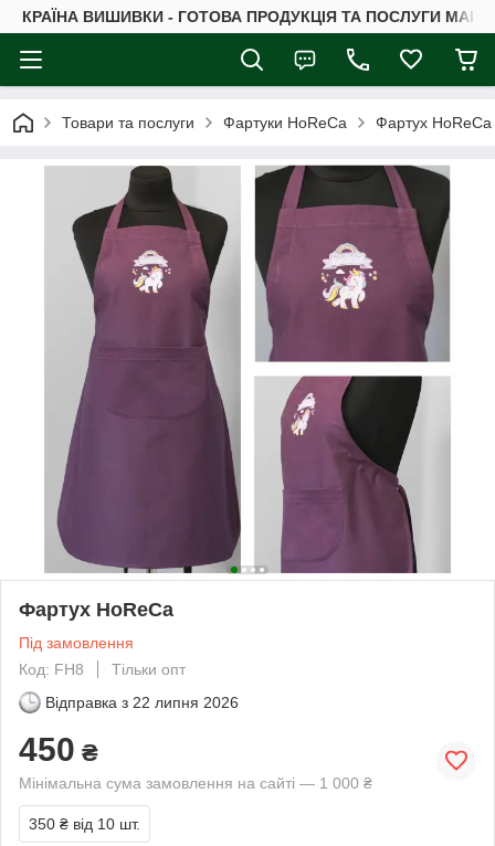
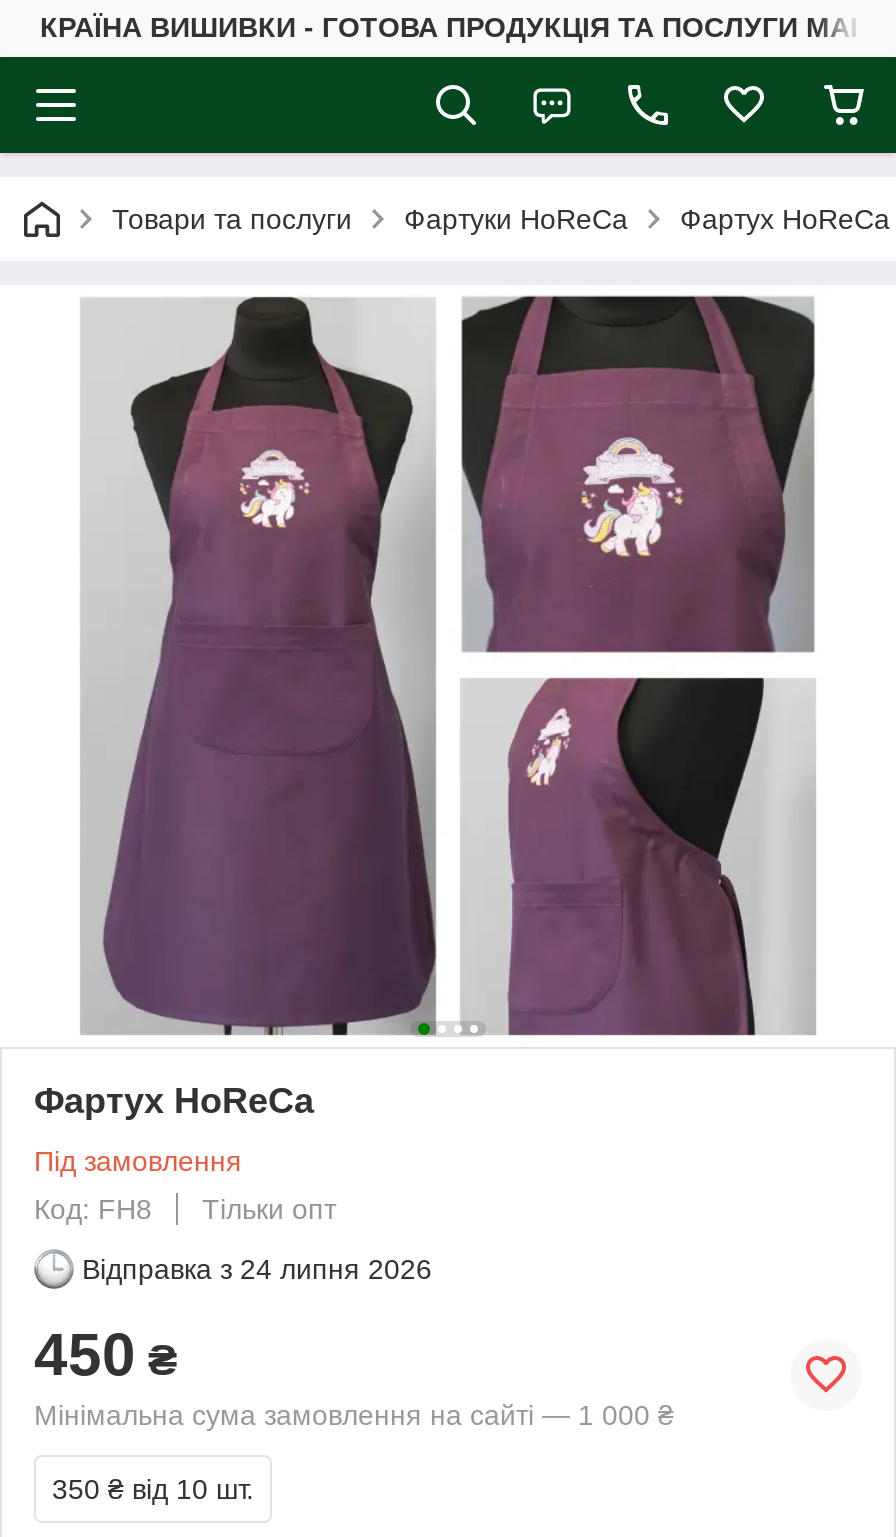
[45,693,239,711] Відправка з 22 липня 2026 -> [82,1253,432,1285] Відправка з 24 липня 2026

